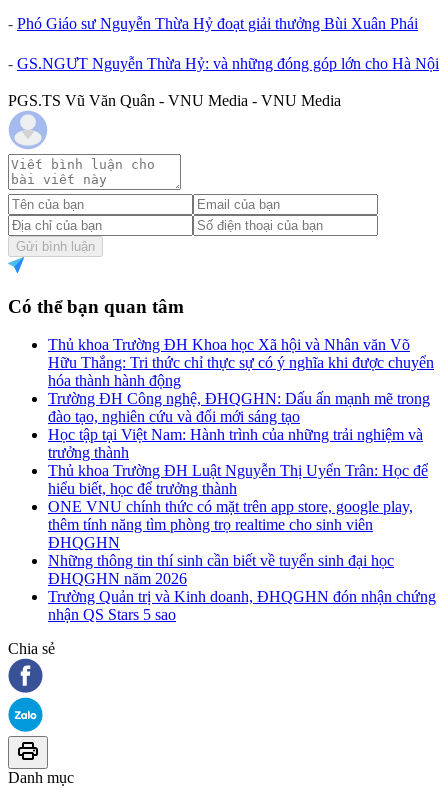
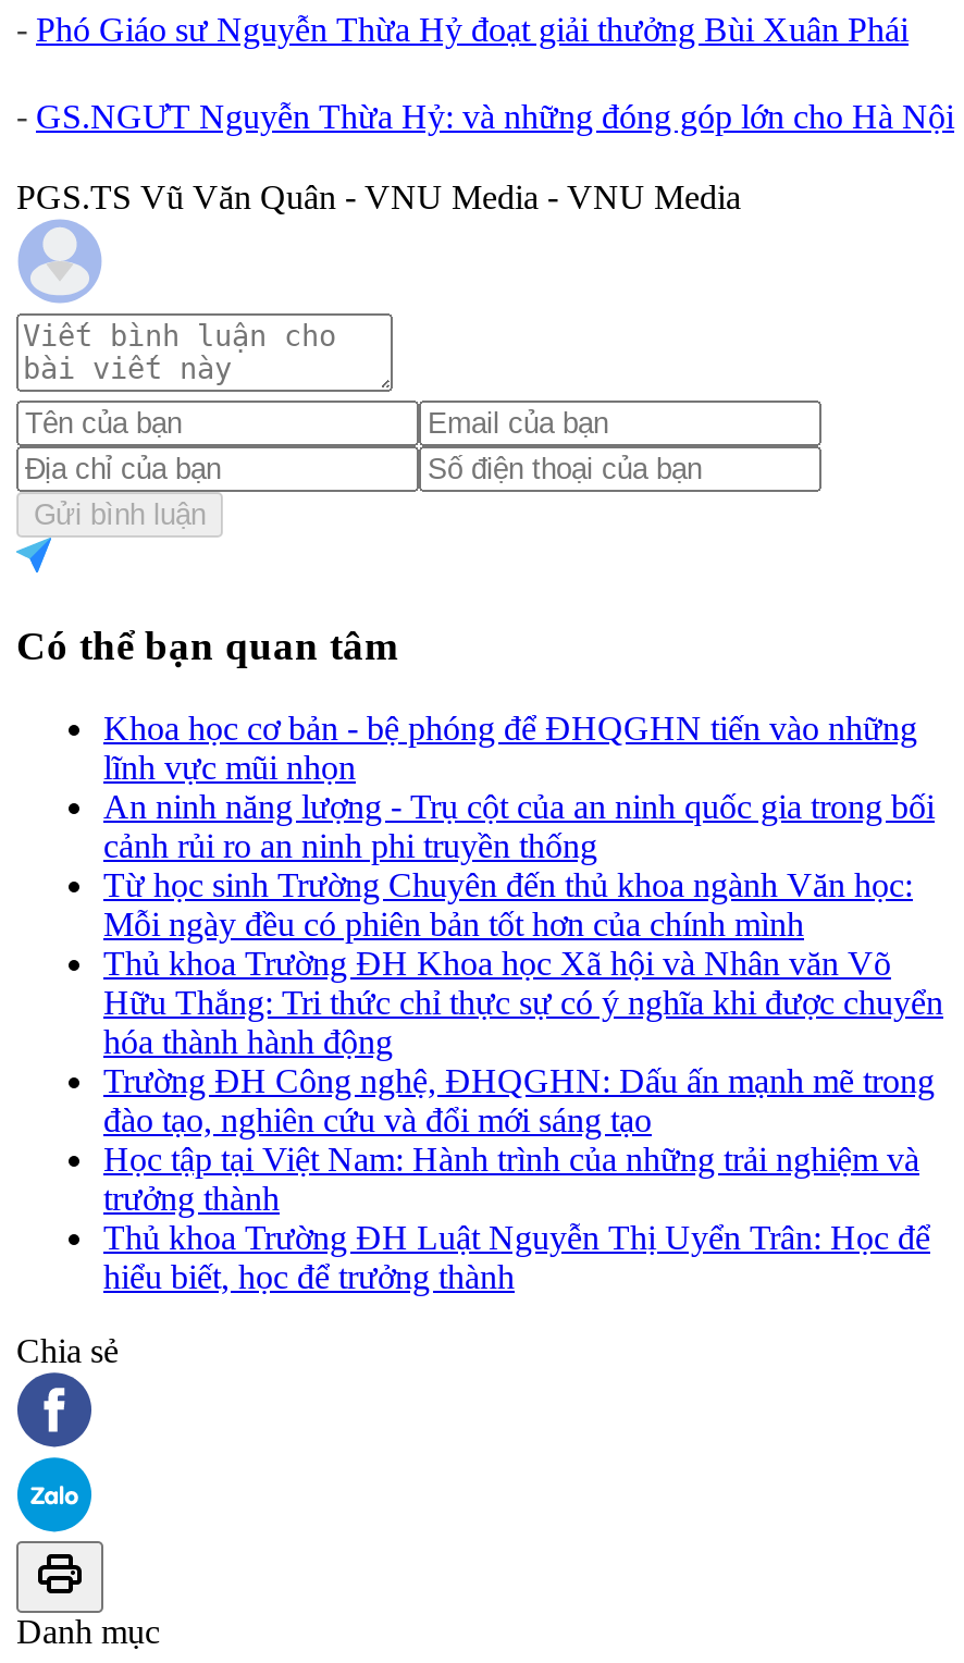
none -> [103,710,935,943] Khoa học cơ bản - bệ phóng để ĐHQGHN tiến vào những | lĩnh vực mũi nhọn | An ninh năng lượng - Trụ cột của an ninh quốc gia trong bối | cảnh rủi ro an ninh phi truyền thống | Từ học sinh Trường Chuyên đến thủ khoa ngành Văn học: | Mỗi ngày đều có phiên bản tốt hơn của chính mình
moved [48,336,434,497] -> [103,945,943,1296]: Thủ khoa Trường ĐH Khoa học Xã hội và Nhân văn Võ | Hữu Thắng: Tri thức chỉ thực sự có ý nghĩa khi được chuyển | hóa thành hành động | ... | Thủ khoa Trường ĐH Luật Nguyễn Thị Uyển Trân: Học để | hiểu biết, học để trưởng thành
[48,498,436,623] ONE VNU chính thức có mặt trên app store, google play, | thêm tính năng tìm phòng trọ realtime cho sinh viên | ĐHQGHN | Những thông tin thí sinh cần biết về tuyển sinh đại học | ĐHQGHN năm 2026 | Trường Quản trị và Kinh doanh, ĐHQGHN đón nhận chứng | nhận QS Stars 5 sao -> none

